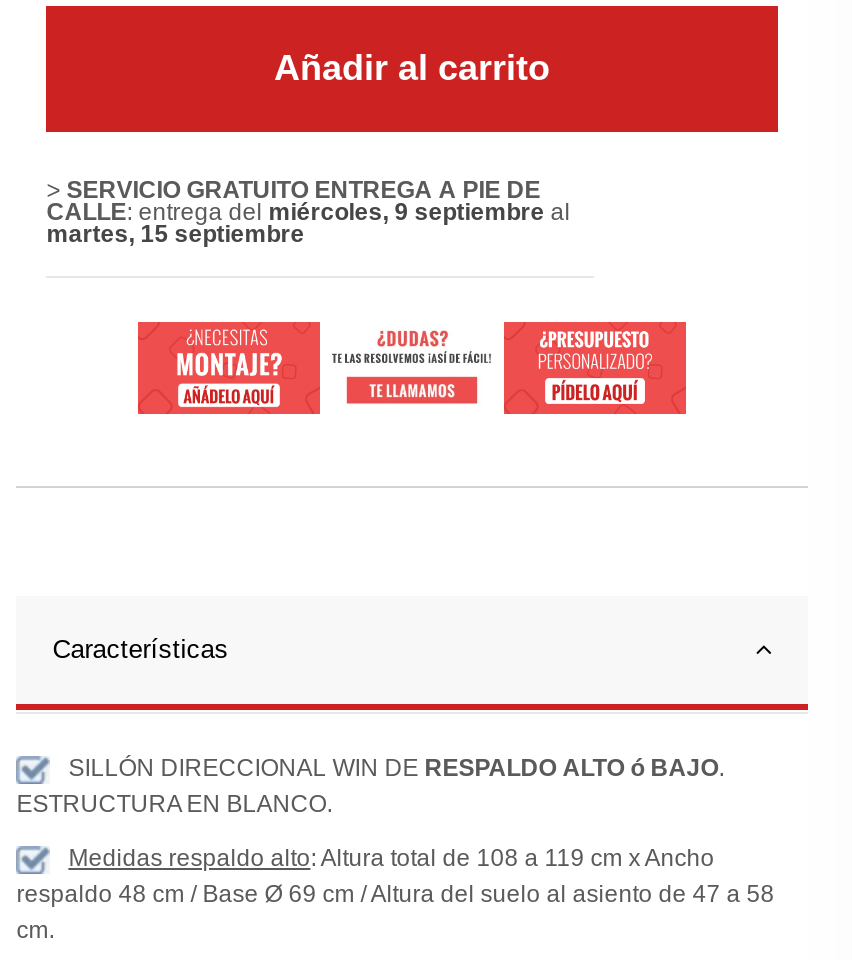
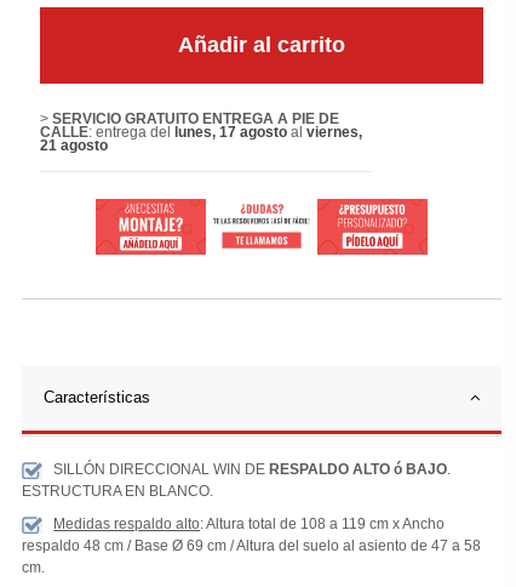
[46,199,570,249] CALLE: entrega del miércoles, 9 septiembre al | martes, 15 septiembre -> [40,124,362,155] CALLE: entrega del lunes, 17 agosto alviernes, | 21 agosto

